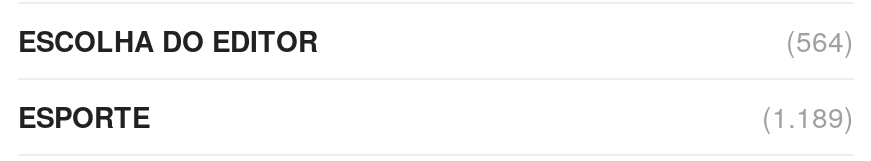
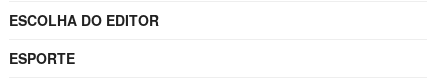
[786,20,854,60] (564) -> none
[762,96,854,136] (1.189) -> none

